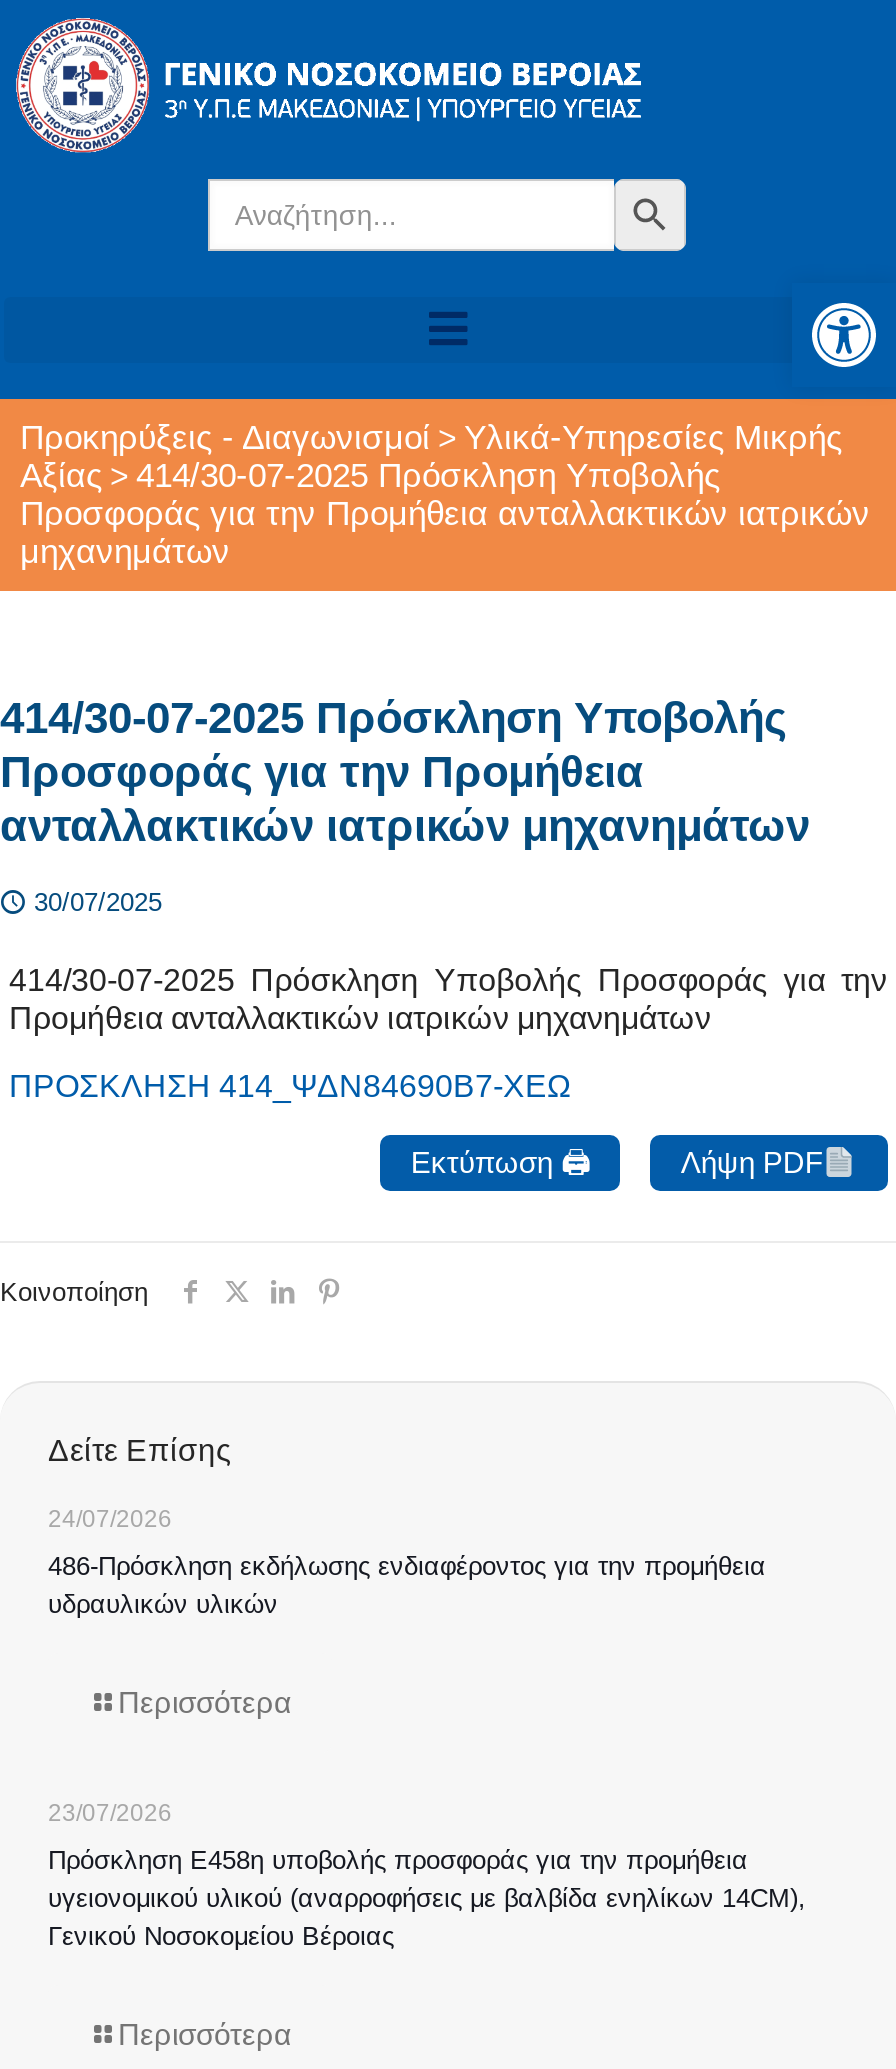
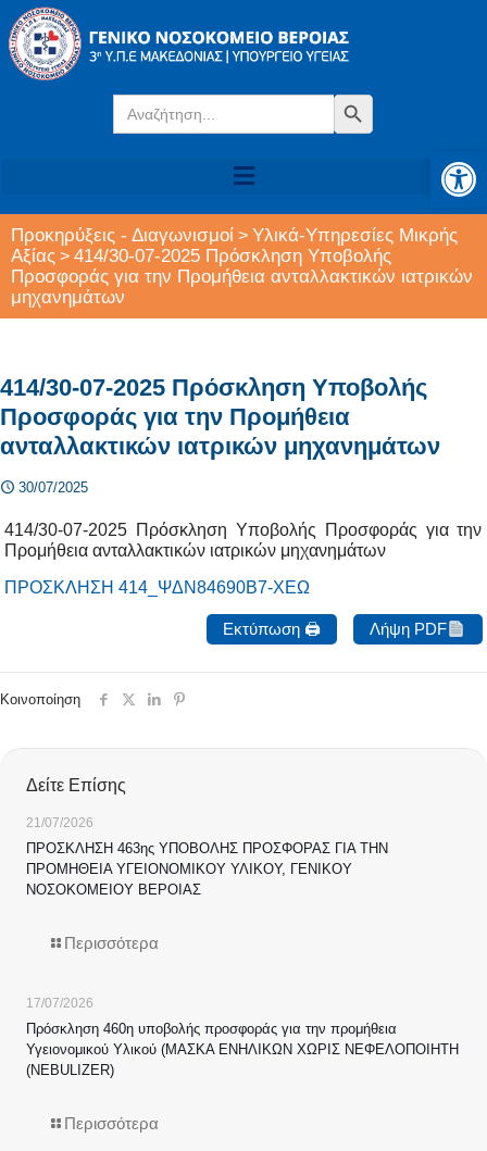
[48,1504,172,1532] 24/07/2026 -> [26,815,93,830] 21/07/2026
[48,1550,766,1618] 486-Πρόσκληση εκδήλωσης ενδιαφέροντος για την προμήθεια | υδραυλικών υλικών -> [26,840,388,897] ΠΡΟΣΚΛΗΣΗ 463ης ΥΠΟΒΟΛΗΣ ΠΡΟΣΦΟΡΑΣ ΓΙΑ ΤΗΝ | ΠΡΟΜΗΘΕΙΑ ΥΓΕΙΟΝΟΜΙΚΟΥ ΥΛΙΚΟΥ, ΓΕΝΙΚΟΥ | ΝΟΣΟΚΟΜΕΙΟΥ ΒΕΡΟΙΑΣ
[48,1798,172,1826] 23/07/2026 -> [26,995,93,1010] 17/07/2026
[48,1844,806,1950] Πρόσκληση E458η υποβολής προσφοράς για την προμήθεια | υγειονομικού υλικού (αναρροφήσεις με βαλβίδα ενηλίκων 14CM), | Γενικού Νοσοκομείου Βέροιας -> [26,1020,459,1078] Πρόσκληση 460η υποβολής προσφοράς για την προμήθεια | Υγειονομικού Υλικού (ΜΑΣΚΑ ΕΝΗΛΙΚΩΝ ΧΩΡΙΣ ΝΕΦΕΛΟΠΟΙΗΤΗ | (NEBULIZER)

